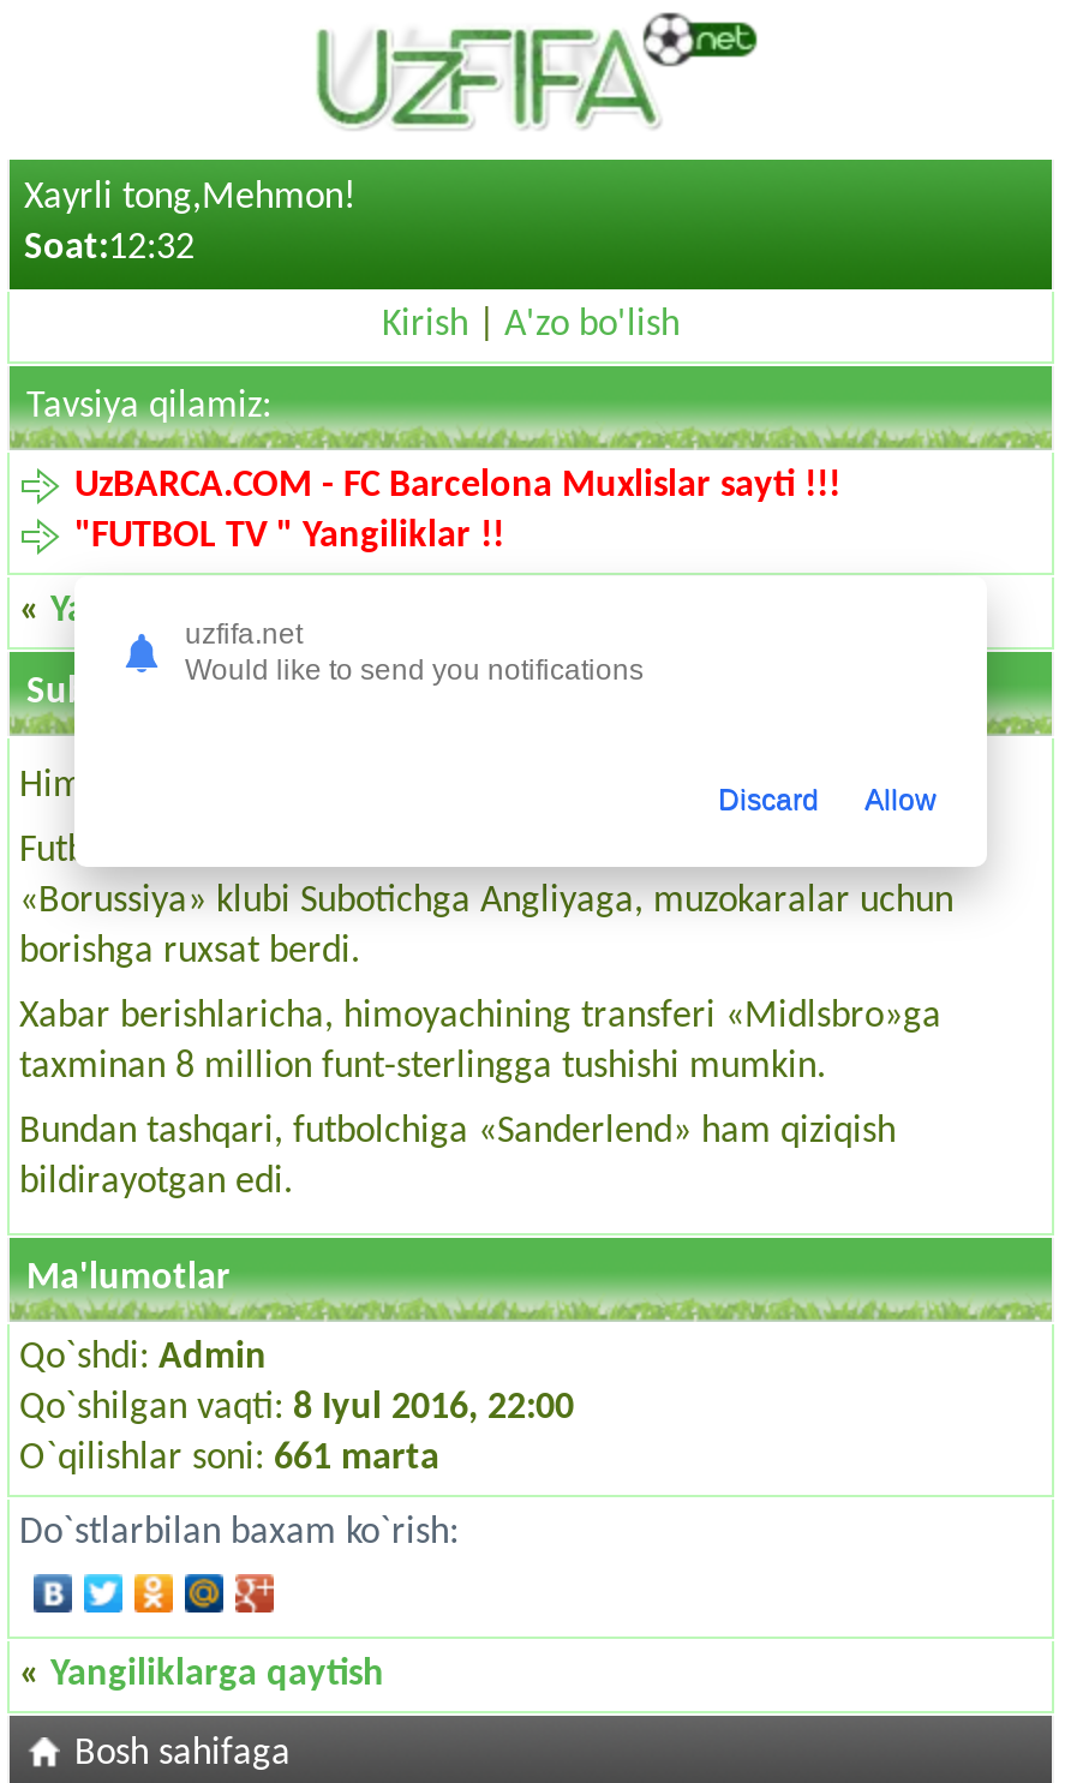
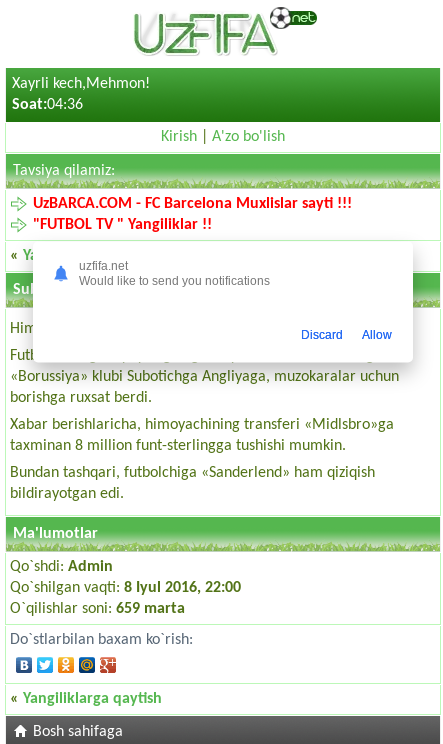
[24,179,355,217] Xayrli tong,Mehmon! -> [12,76,150,92] Xayrli kech,Mehmon!
[24,229,195,268] Soat:12:32 -> [12,97,83,113] Soat:04:36
[19,1440,439,1478] O`qilishlar soni: 661 marta -> [10,601,185,617] O`qilishlar soni: 659 marta

